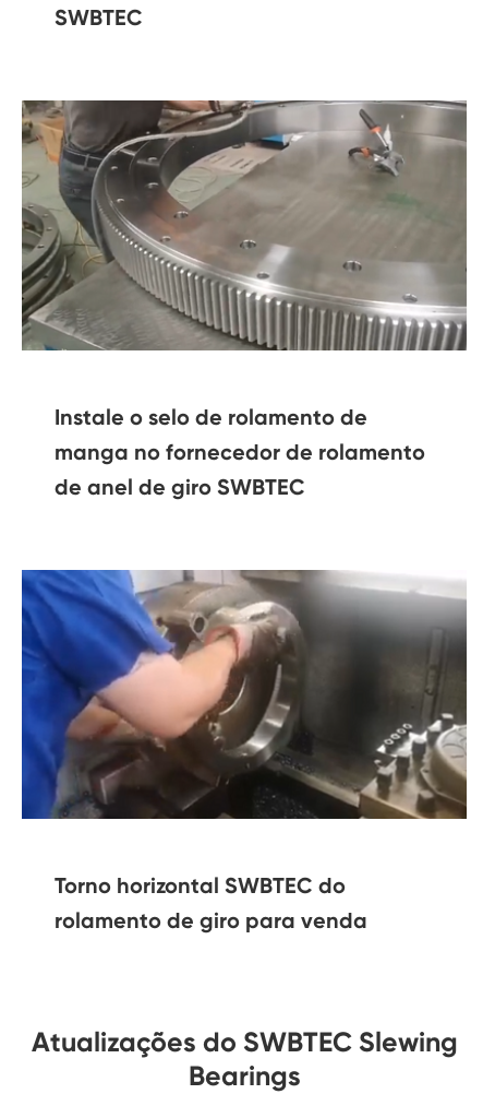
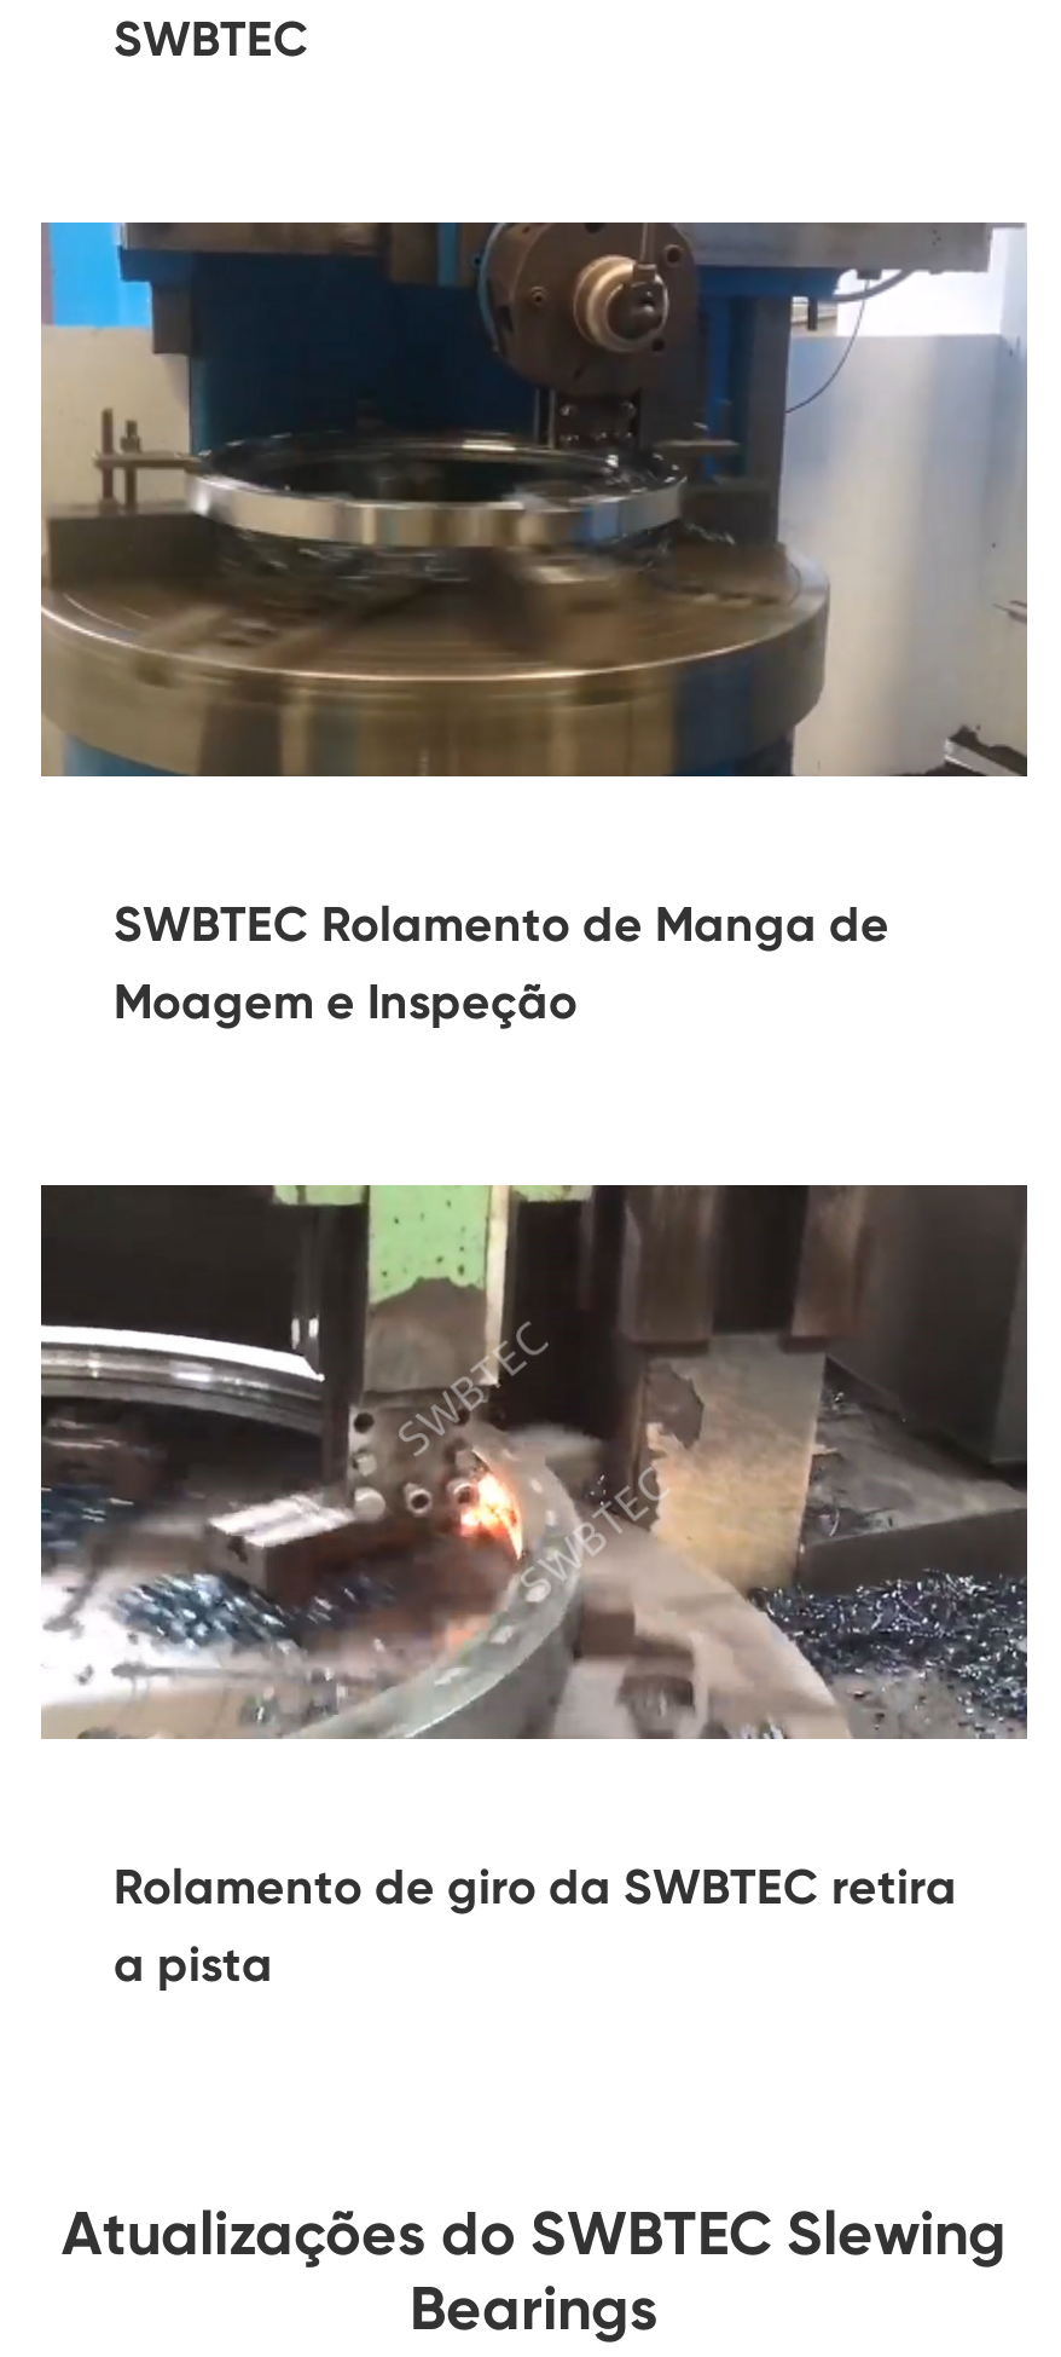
[21,99,467,352] [image] -> [39,220,1027,779] [image]
[55,403,425,500] Instale o selo de rolamento de | manga no fornecedor de rolamento | de anel de giro SWBTEC -> [114,894,889,1029] SWBTEC Rolamento de Manga de | Moagem e Inspeção
[21,569,467,820] [image] -> [39,1183,1030,1741] [image]
[55,872,367,933] Torno horizontal SWBTEC do | rolamento de giro para venda -> [114,1857,957,1992] Rolamento de giro da SWBTEC retira | a pista

